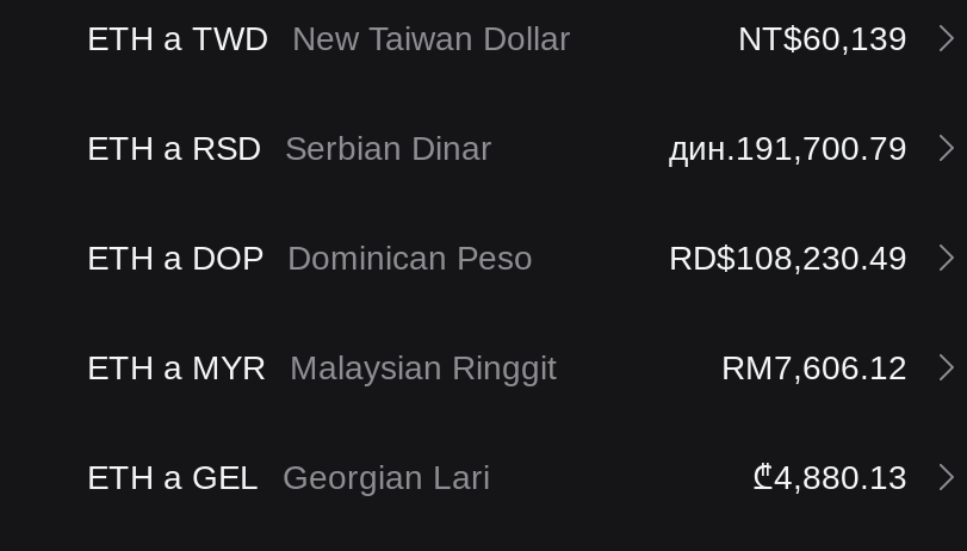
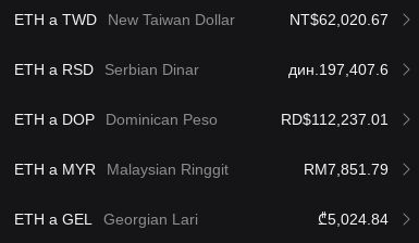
[738,19,907,57] NT$60,139 -> [289,11,389,28] NT$62,020.67
[669,128,907,166] дин.191,700.79 -> [288,61,389,78] дин.197,407.6
[669,238,907,276] RD$108,230.49 -> [281,110,389,128] RD$112,237.01
[721,348,907,386] RM7,606.12 -> [304,160,389,178] RM7,851.79
[752,457,907,496] ₾4,880.13 -> [318,210,389,228] ₾5,024.84

